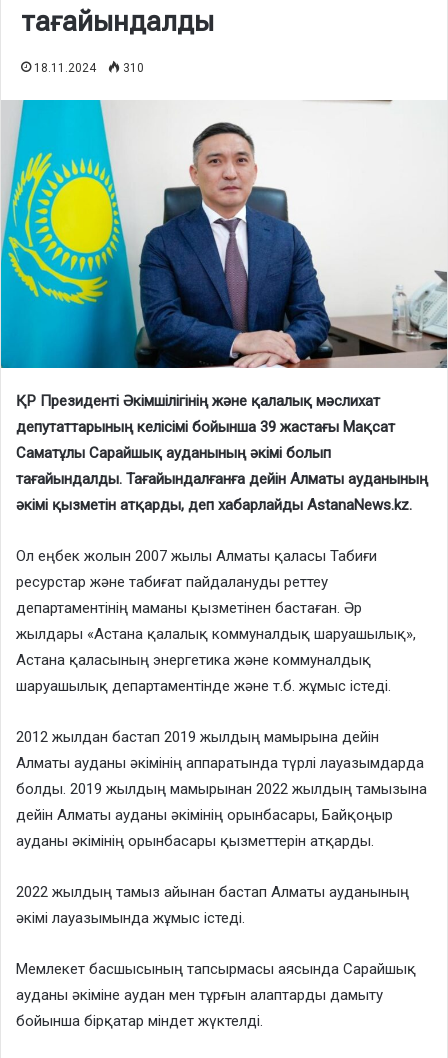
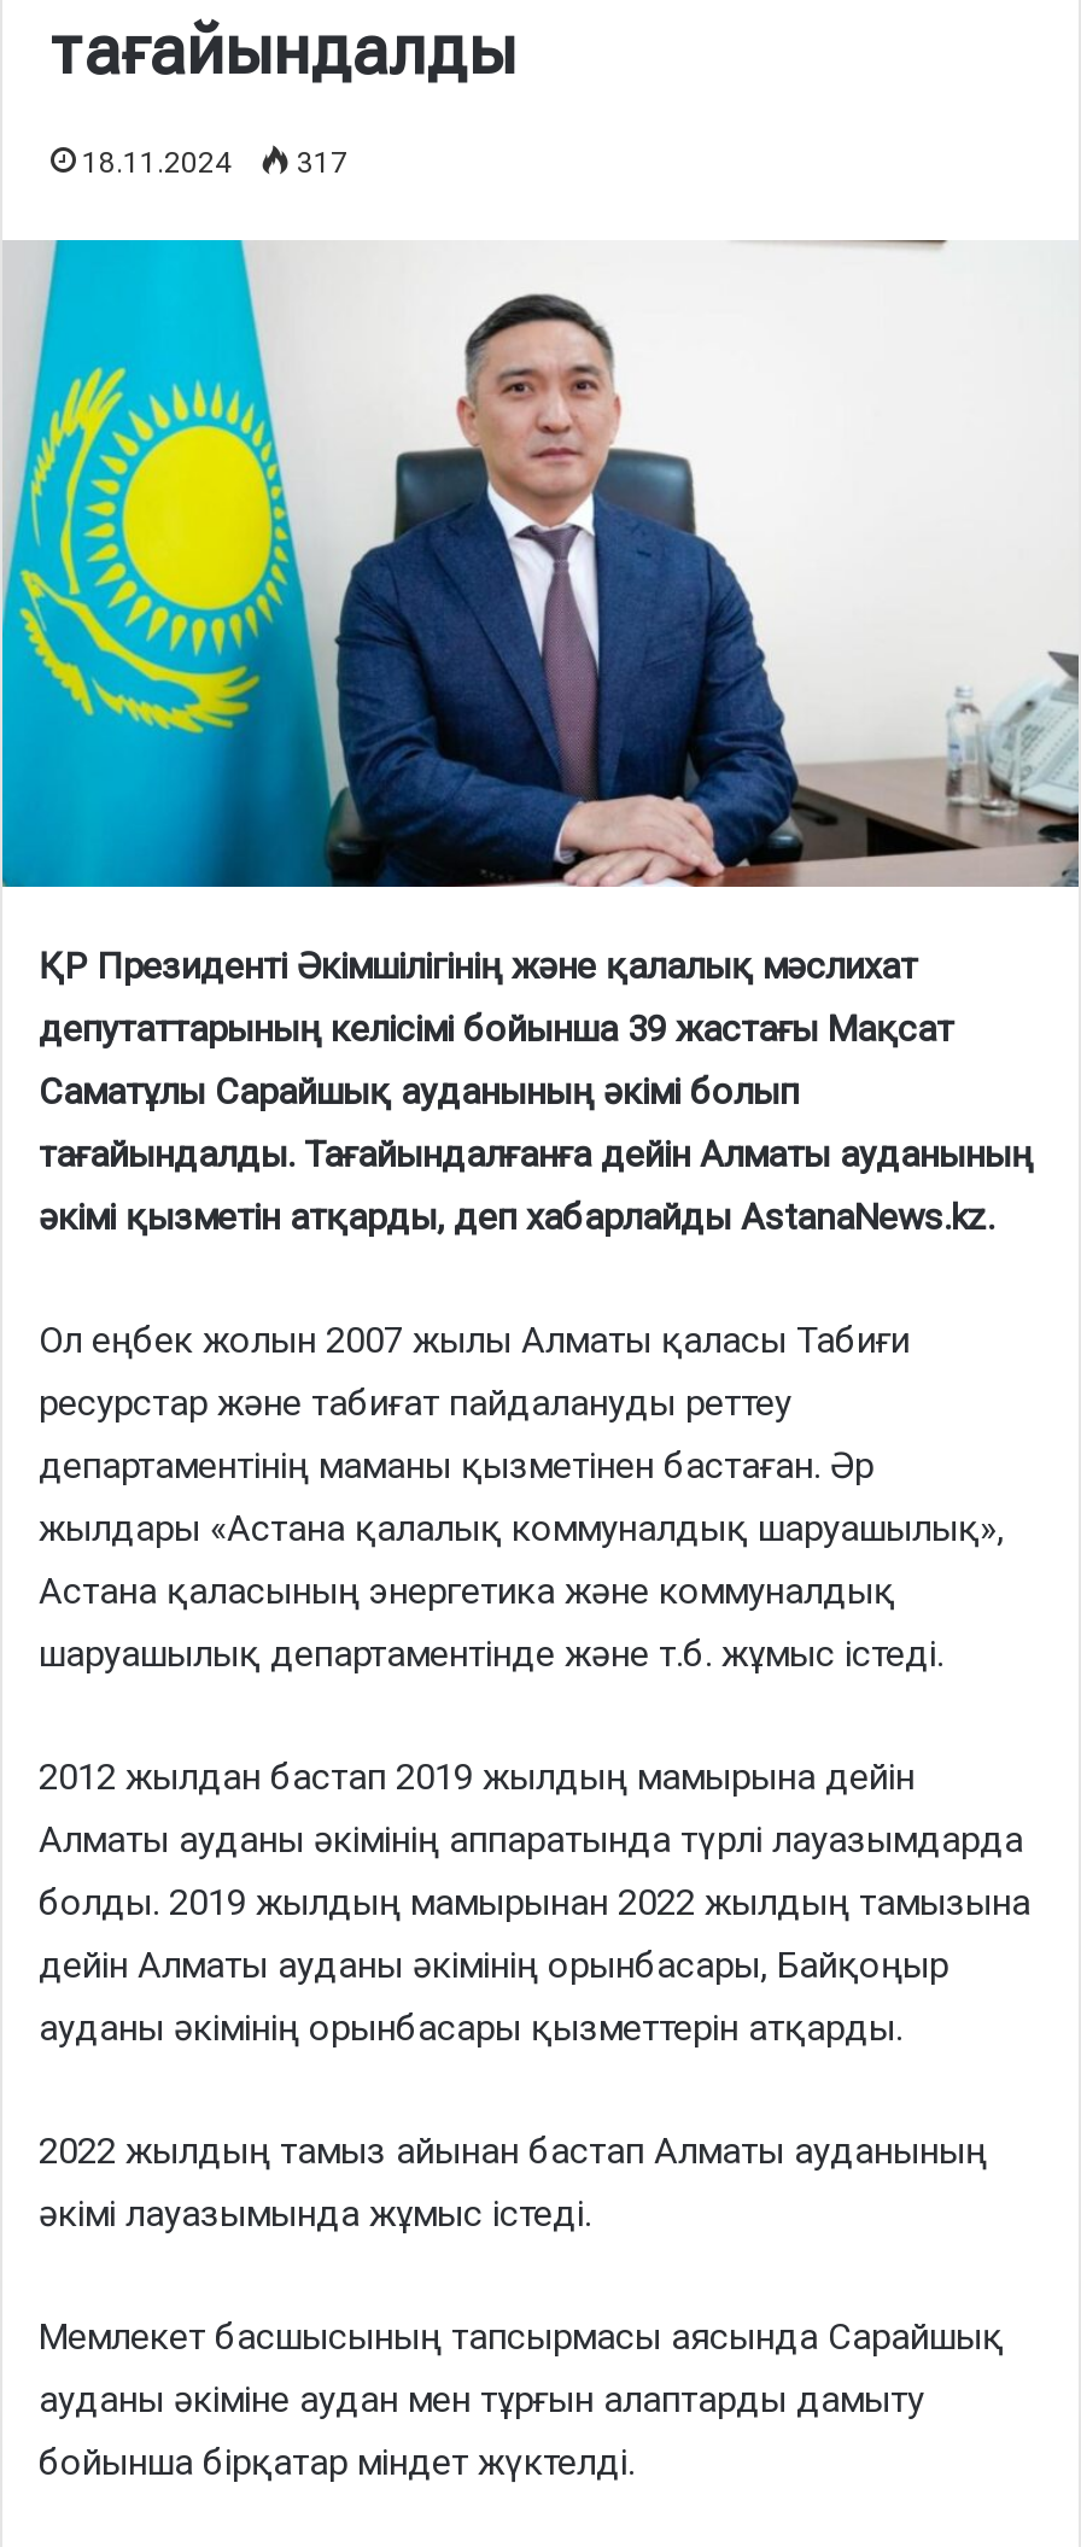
[34,61,144,75] 18.11.2024 310 -> [82,145,347,179] 18.11.2024 317

